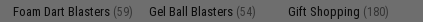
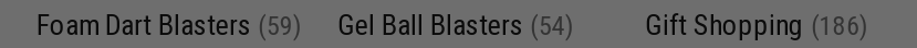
[288,4,389,19] Gift Shopping (180) -> [645,9,868,41] Gift Shopping (186)

